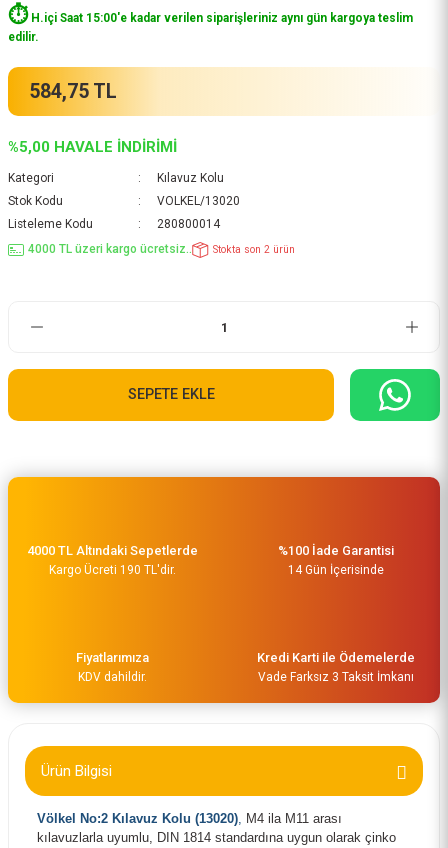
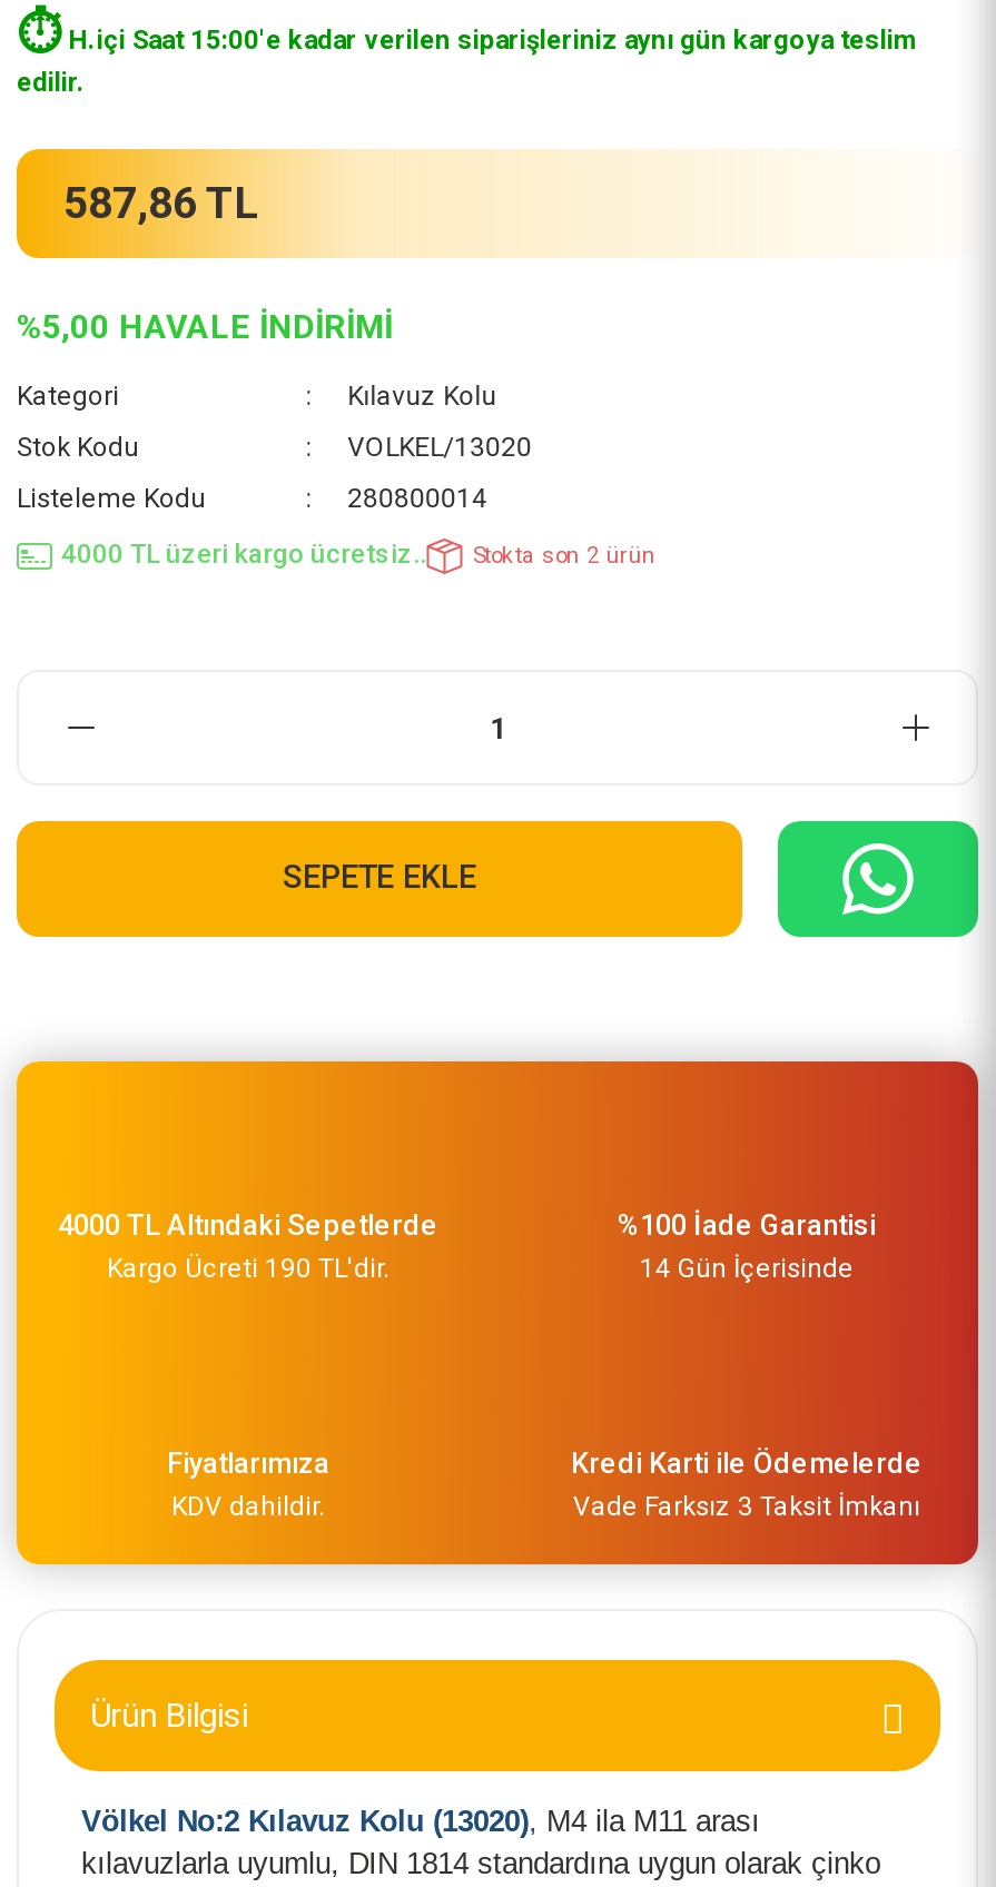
[29,80,117,103] 584,75 TL -> [63,178,259,229] 587,86 TL

